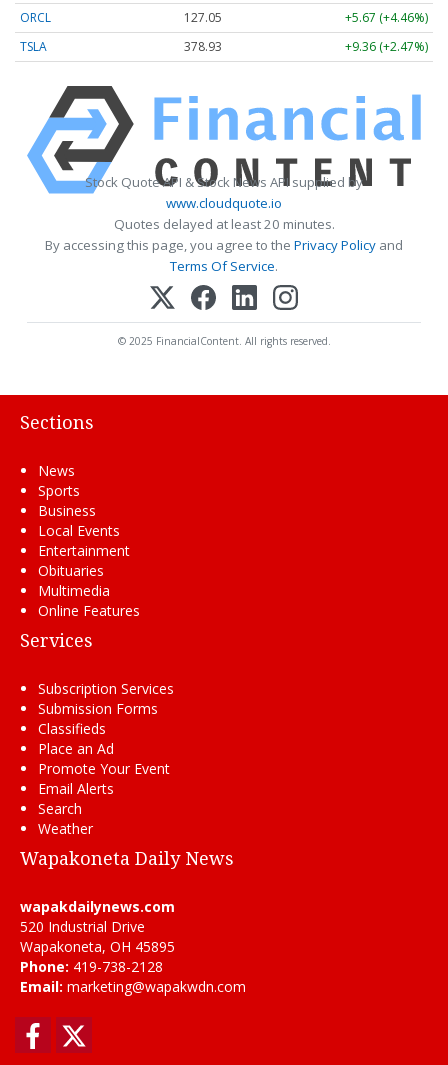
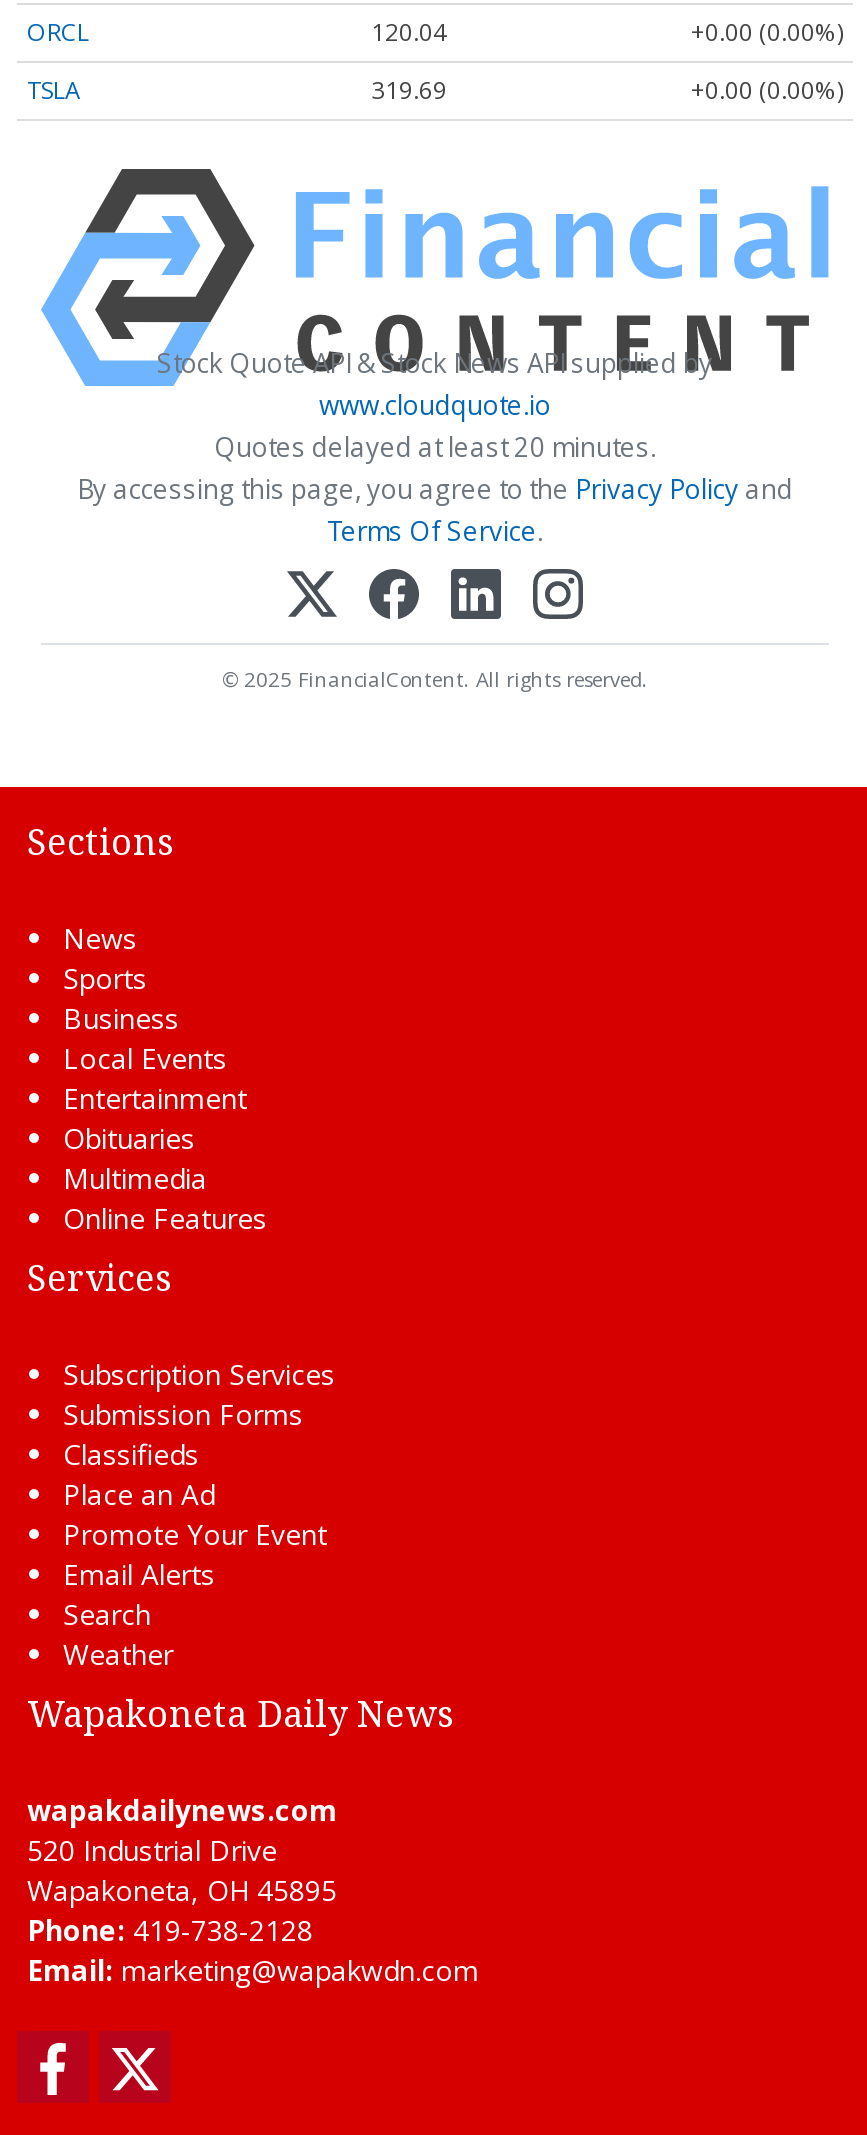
[184,8,222,25] 127.05 -> [371,15,447,49] 120.04
[345,8,428,25] +5.67 (+4.46%) -> [691,15,843,49] +0.00 (0.00%)
[184,37,222,54] 378.93 -> [371,73,447,107] 319.69
[345,37,428,54] +9.36 (+2.47%) -> [691,73,843,107] +0.00 (0.00%)

